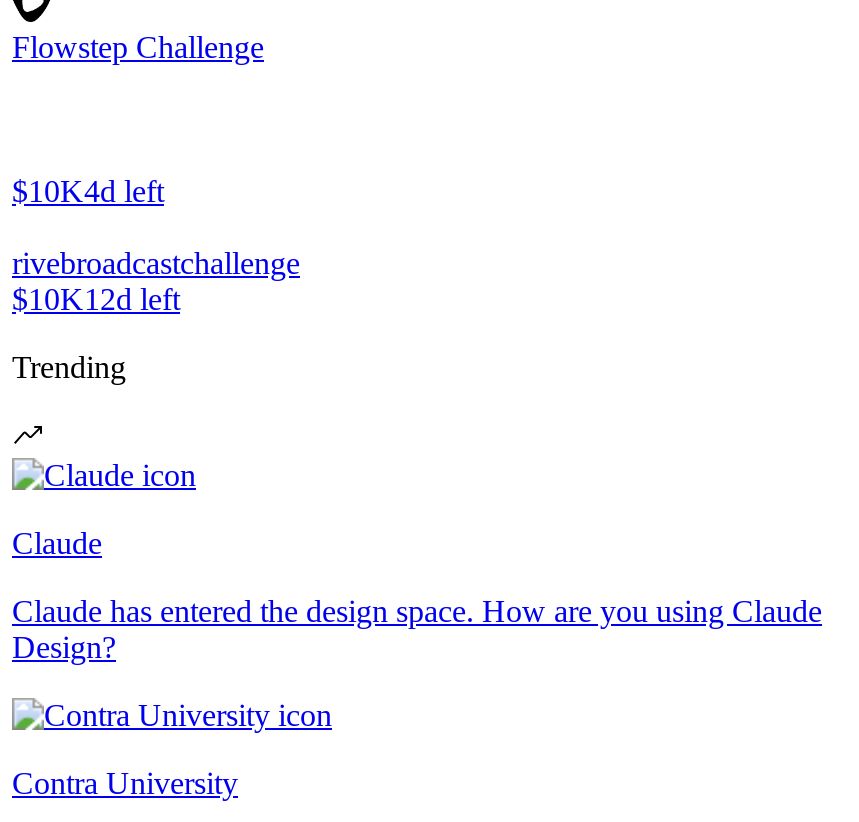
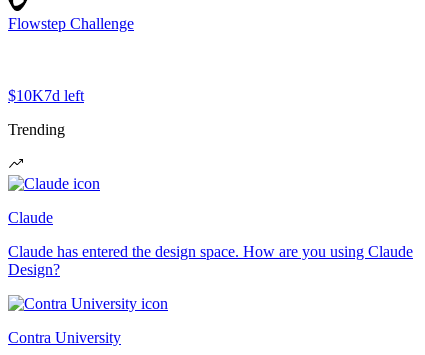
[12,173,300,315] $10K4d left | rivebroadcastchallenge | $10K 12d left -> [8,87,84,104] $10K 7d left

